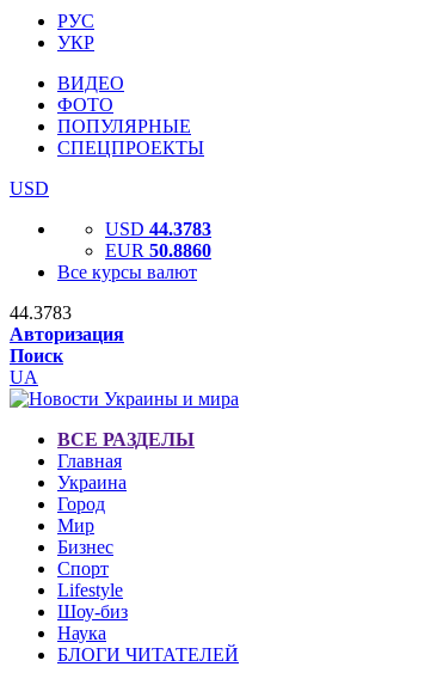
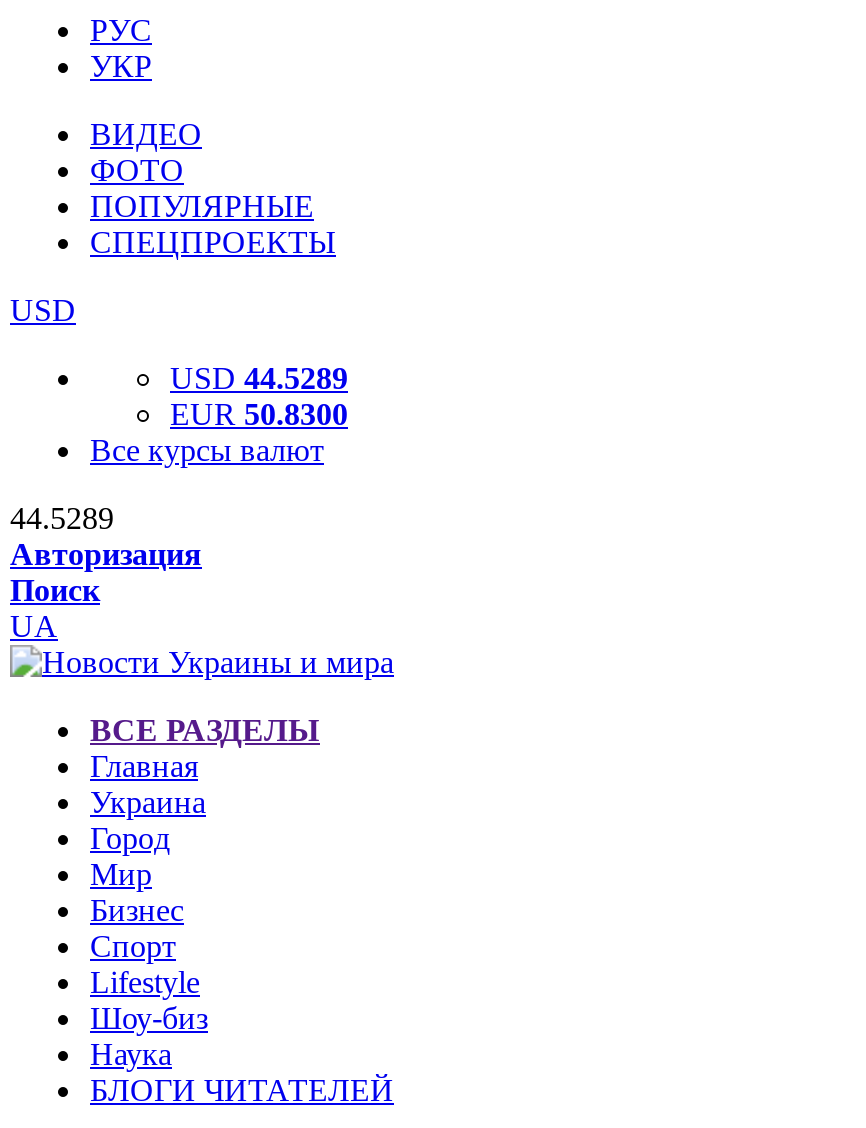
[105,219,211,239] USD 44.3783 -> [170,361,348,395] USD 44.5289
[105,240,211,261] EUR 50.8860 -> [170,397,348,431] EUR 50.8300
[10,302,72,323] 44.3783 -> [10,501,114,535] 44.5289

